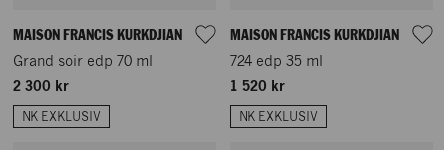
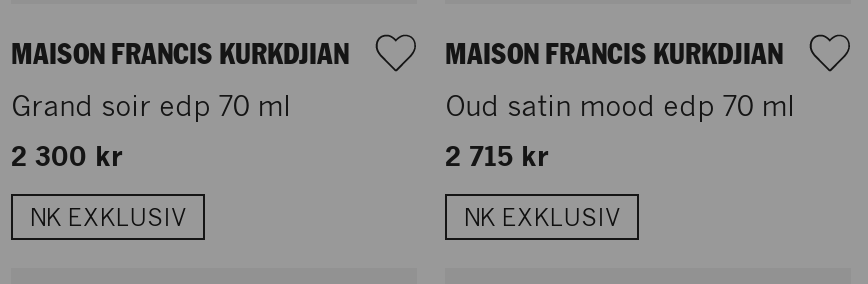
[230,55,323,69] 724 edp 35 ml -> [445,94,795,122] Oud satin mood edp 70 ml
[230,80,285,94] 1 520 kr -> [445,144,549,172] 2 715 kr

